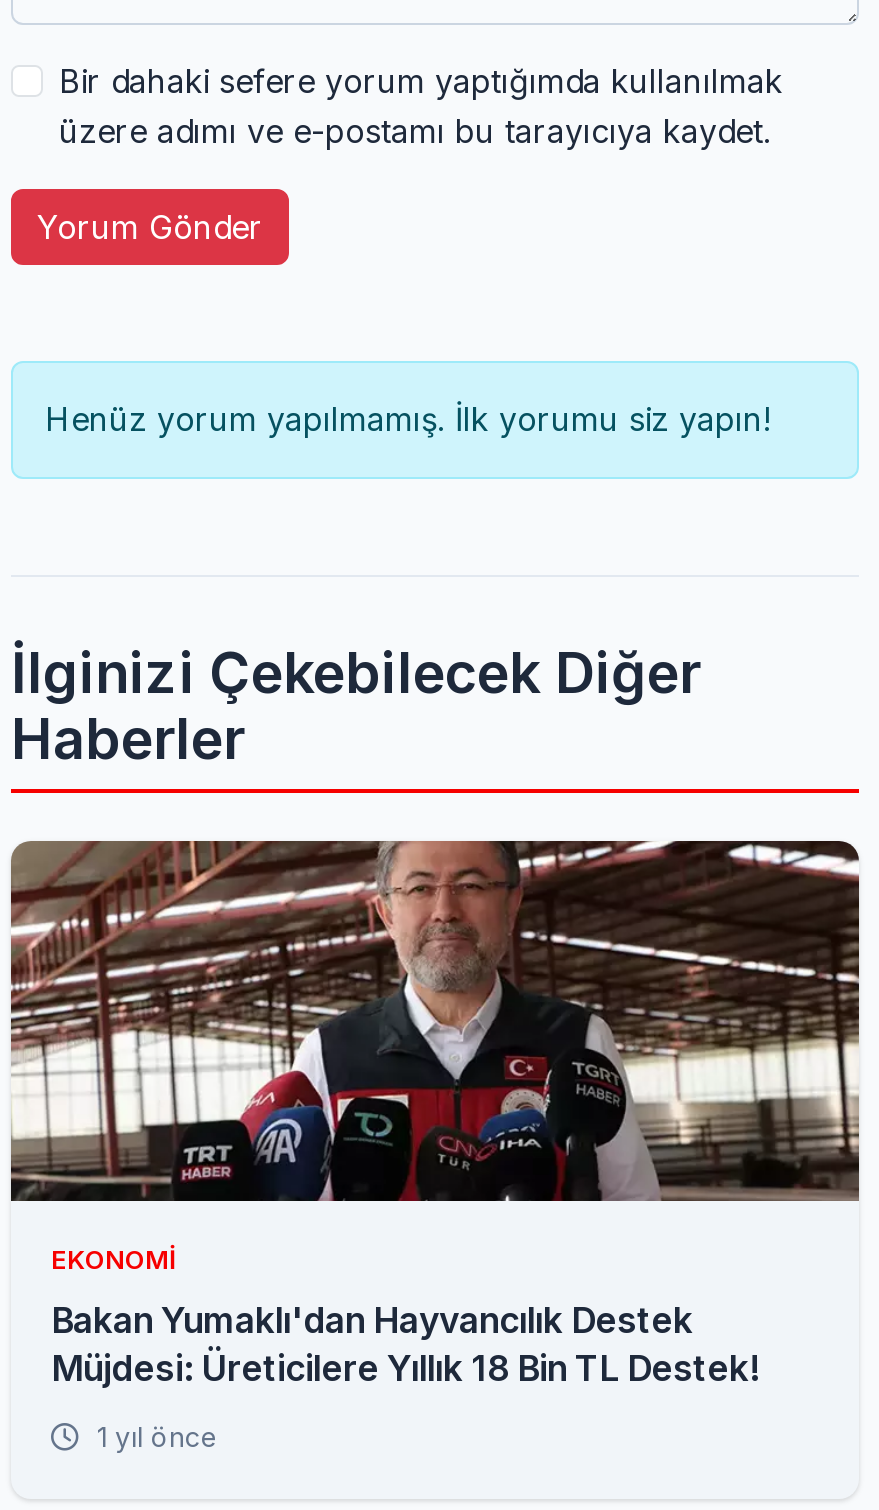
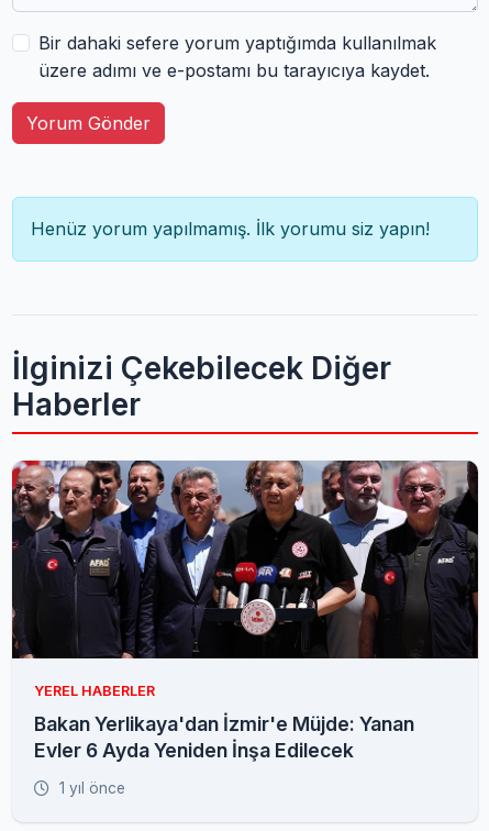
[9,839,861,1276] [image] | EKONOMI -> [11,459,479,700] [image] | YEREL HABERLER
[51,1300,759,1390] Bakan Yumaklı'dan Hayvancılık Destek | Müjdesi: Üreticilere Yıllık 18 Bin TL Destek! -> [34,713,414,762] Bakan Yerlikaya'dan İzmir'e Müjde: Yanan | Evler 6 Ayda Yeniden İnşa Edilecek

